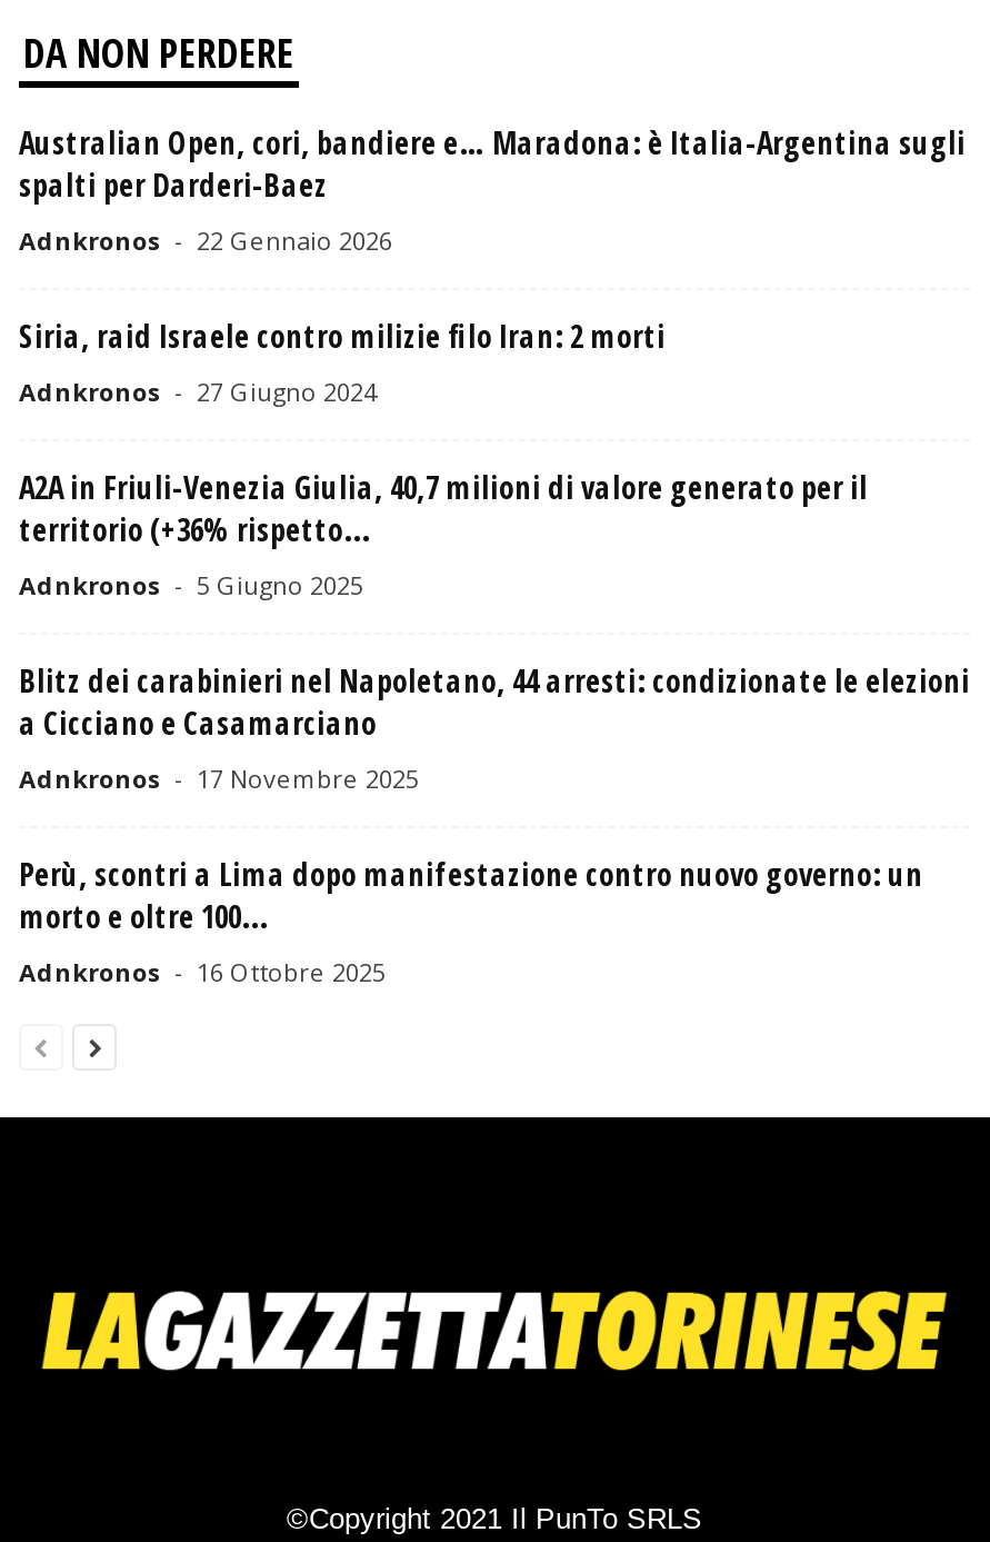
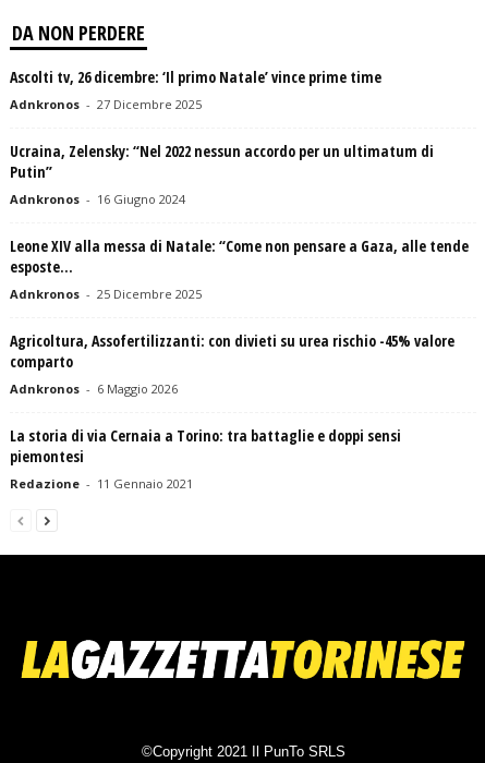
[19,121,966,256] Australian Open, cori, bandiere e… Maradona: è Italia-Argentina sugli | spalti per Darderi-Baez | Adnkronos - 22 Gennaio 2026 -> [10,66,381,112] Ascolti tv, 26 dicembre: ‘Il primo Natale’ vince prime time | Adnkronos - 27 Dicembre 2025
[19,314,666,407] Siria, raid Israele contro milizie filo Iran: 2 morti | Adnkronos - 27 Giugno 2024 -> [10,140,434,207] Ucraina, Zelensky: “Nel 2022 nessun accordo per un ultimatum di | Putin” | Adnkronos - 16 Giugno 2024
[19,465,868,601] A2A in Friuli-Venezia Giulia, 40,7 milioni di valore generato per il | territorio (+36% rispetto... | Adnkronos - 5 Giugno 2025 -> [10,235,469,302] Leone XIV alla messa di Natale: “Come non pensare a Gaza, alle tende | esposte... | Adnkronos - 25 Dicembre 2025
[19,659,970,794] Blitz dei carabinieri nel Napoletano, 44 arresti: condizionate le elezioni | a Cicciano e Casamarciano | Adnkronos - 17 Novembre 2025 -> [10,330,454,396] Agricoltura, Assofertilizzanti: con divieti su urea rischio -45% valore | comparto | Adnkronos - 6 Maggio 2026
[19,852,923,988] Perù, scontri a Lima dopo manifestazione contro nuovo governo: un | morto e oltre 100... | Adnkronos - 16 Ottobre 2025 -> [10,425,401,491] La storia di via Cernaia a Torino: tra battaglie e doppi sensi | piemontesi | Redazione - 11 Gennaio 2021

